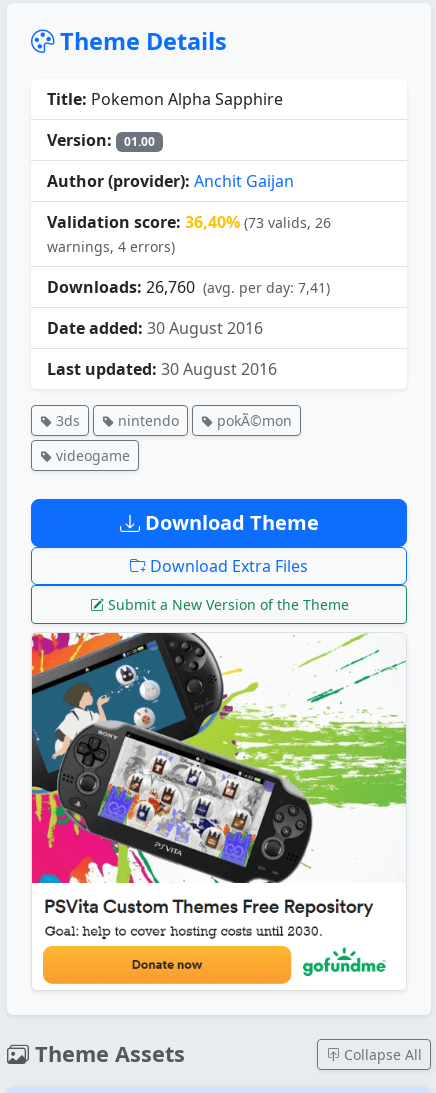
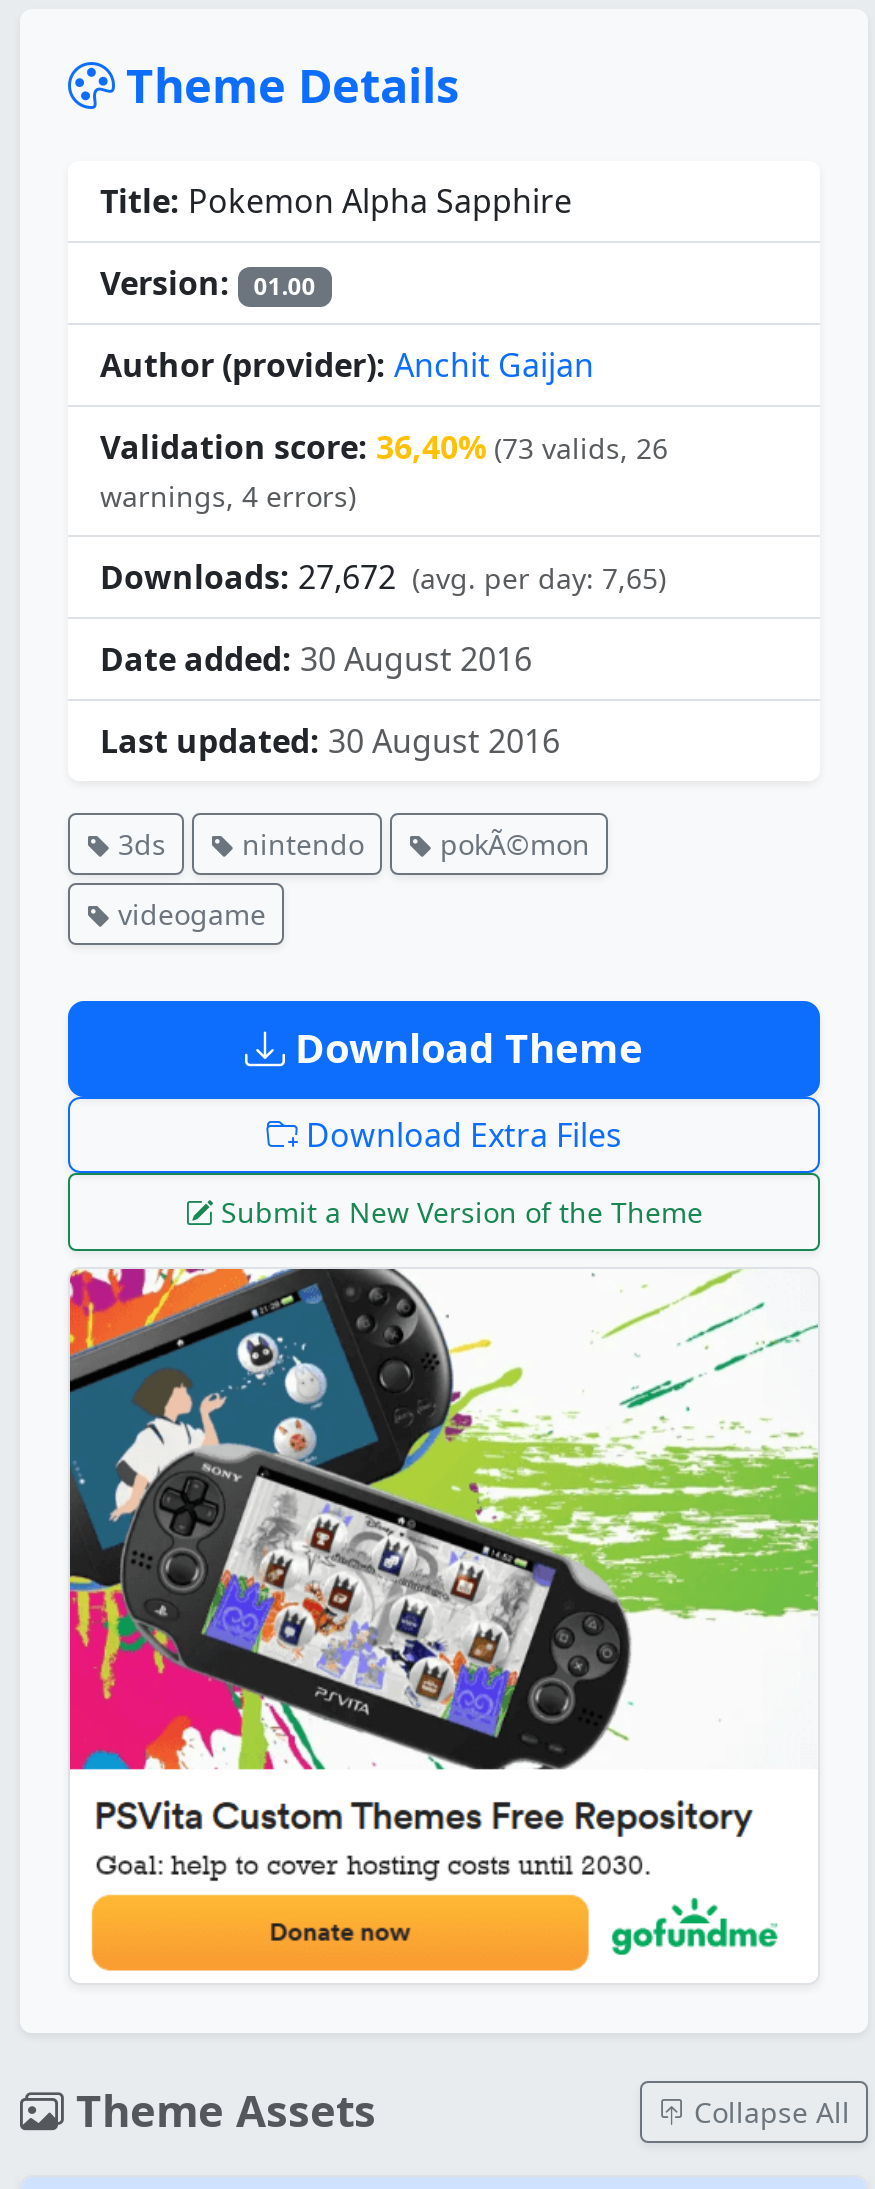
[47,276,330,298] Downloads: 26,760 (avg. per day: 7,41) -> [100,555,666,599] Downloads: 27,672 (avg. per day: 7,65)

